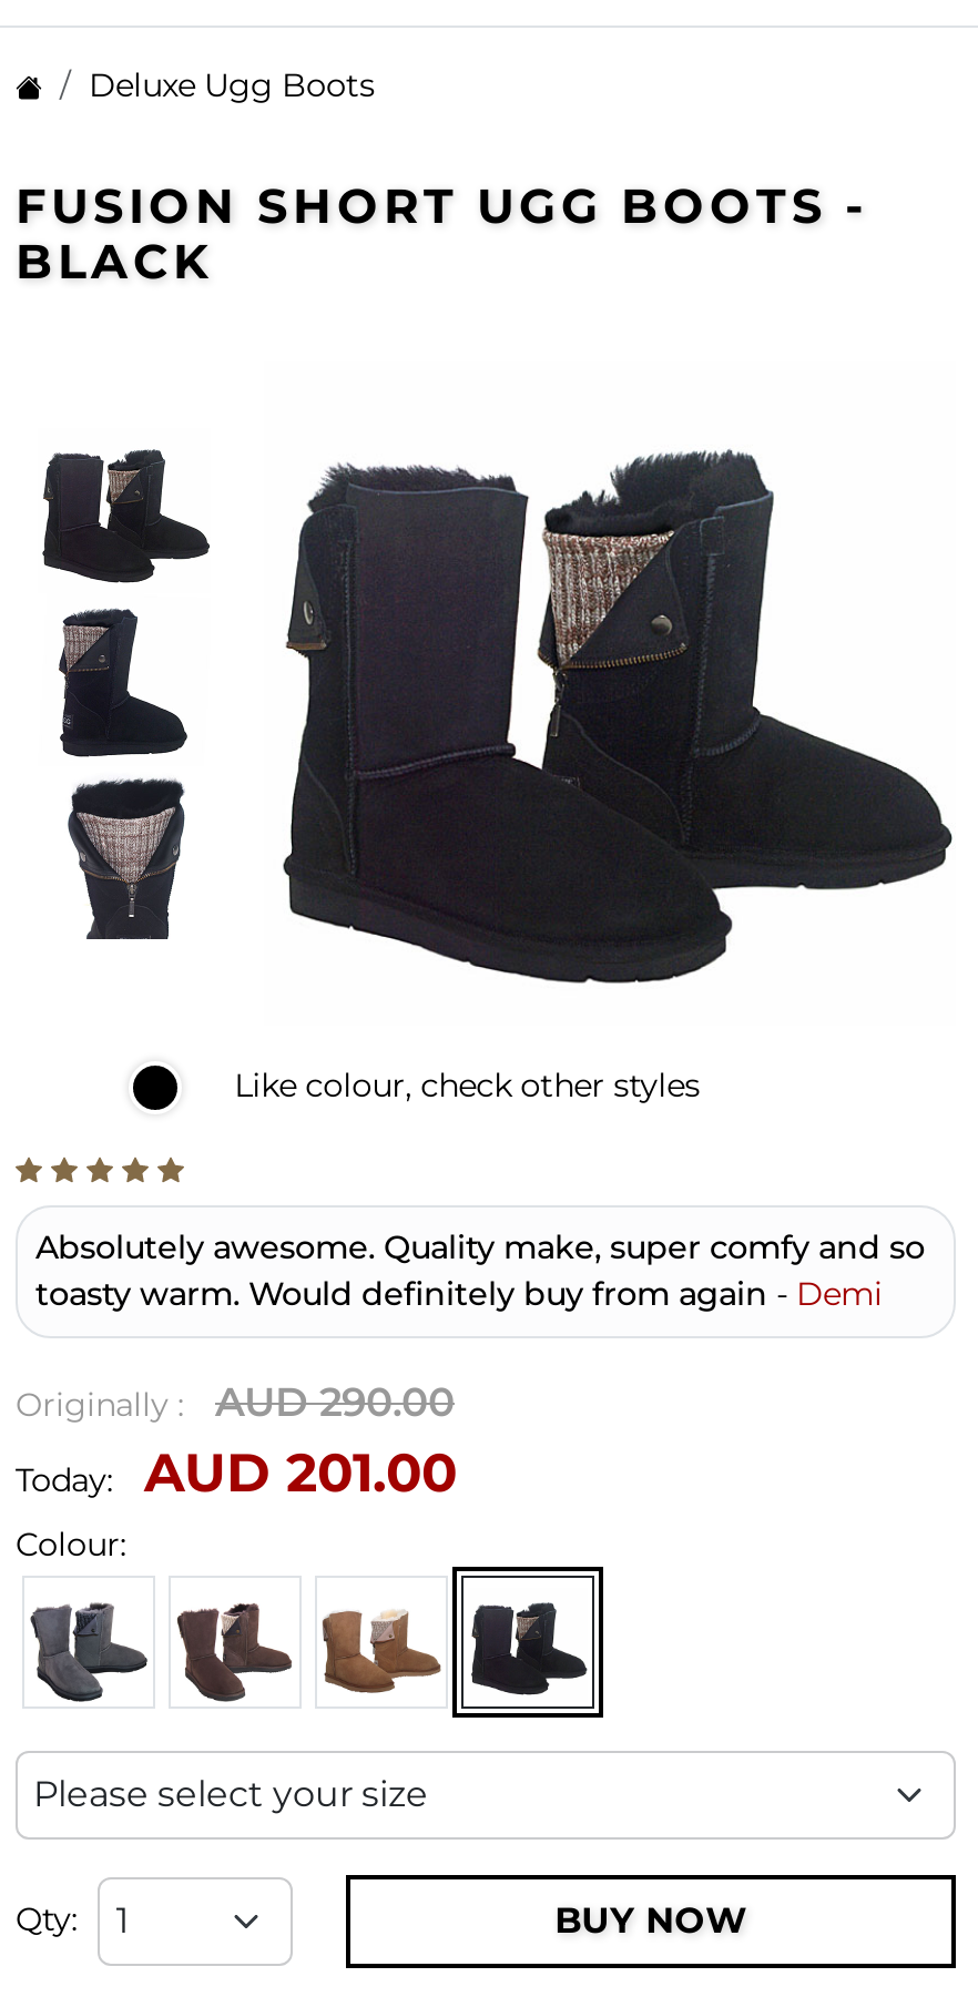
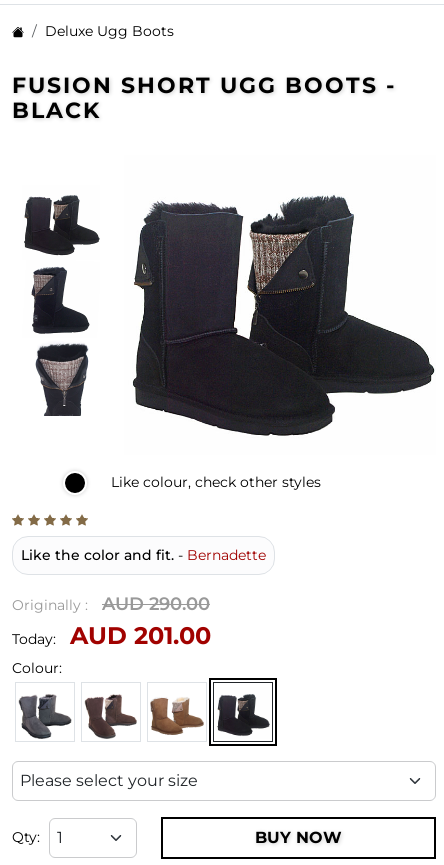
[35,1227,925,1313] Absolutely awesome. Quality make, super comfy and so | toasty warm. Would definitely buy from again - Demi -> [21,546,266,564] Like the color and fit. - Bernadette

